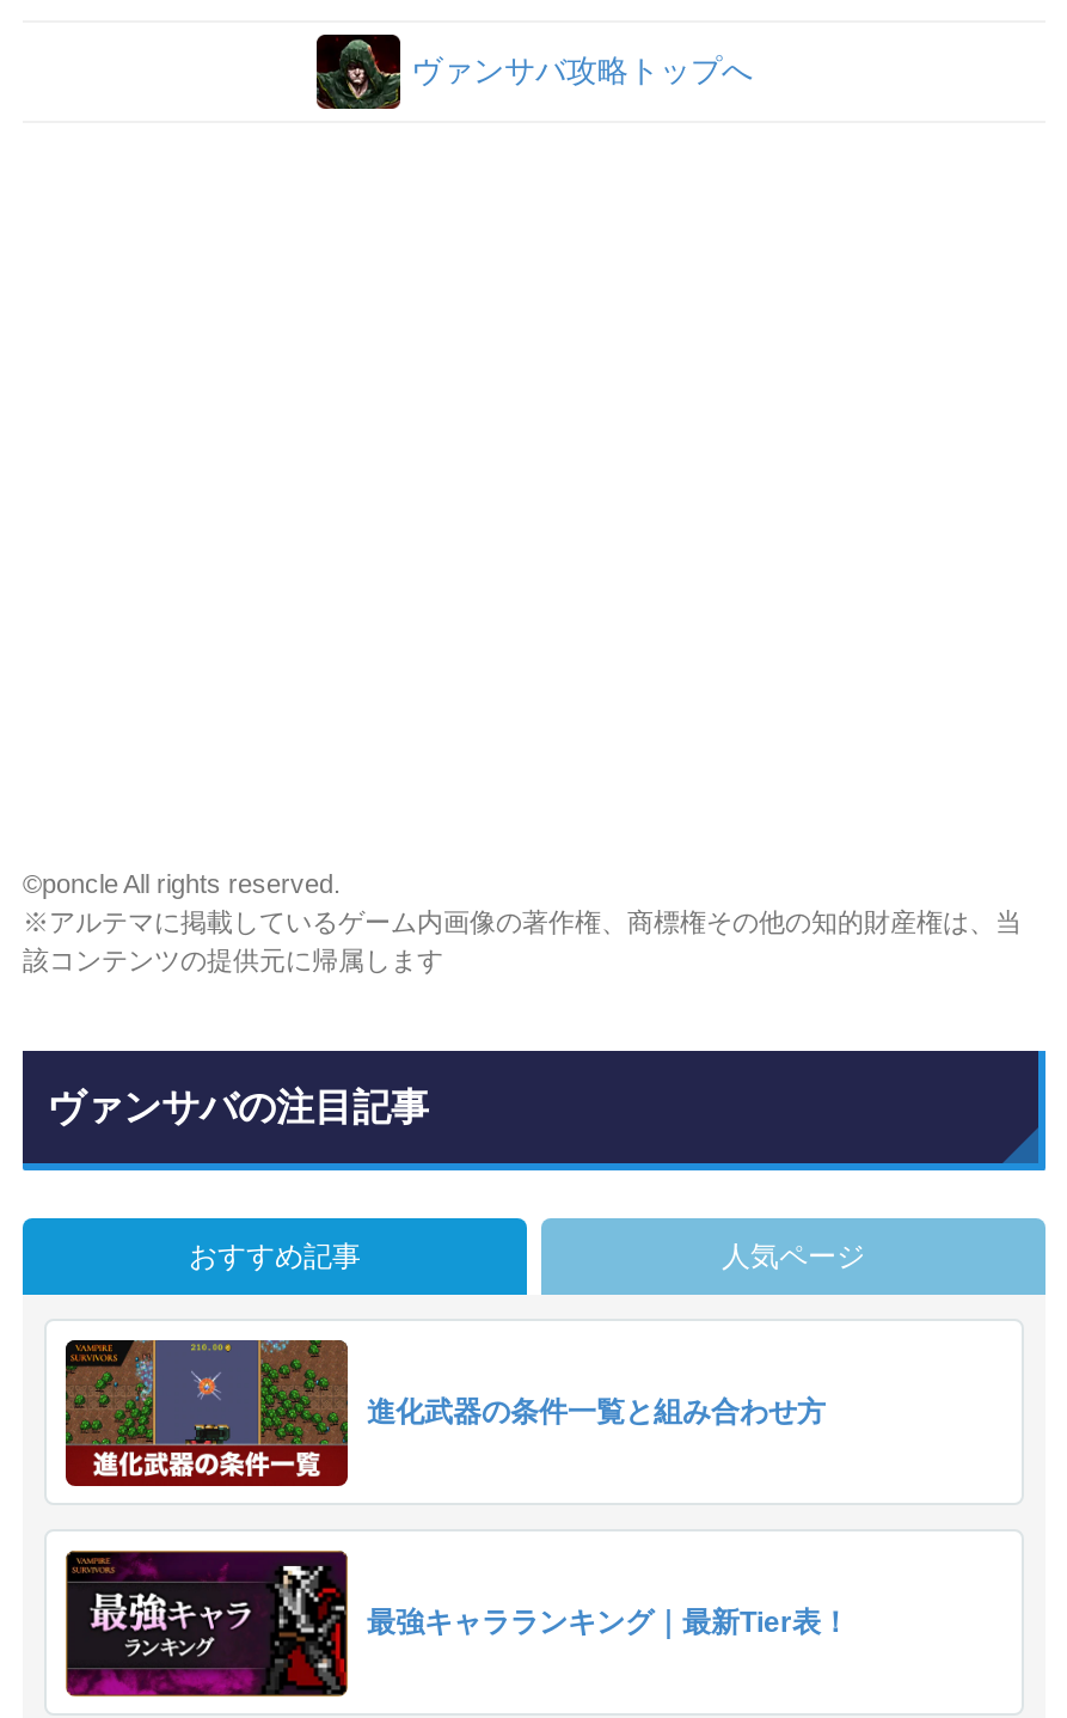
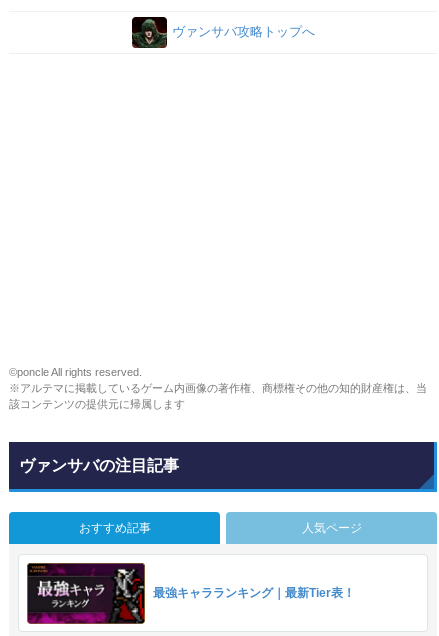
[66,1340,826,1486] [image] | 進化武器の条件一覧と組み合わせ方 -> none

